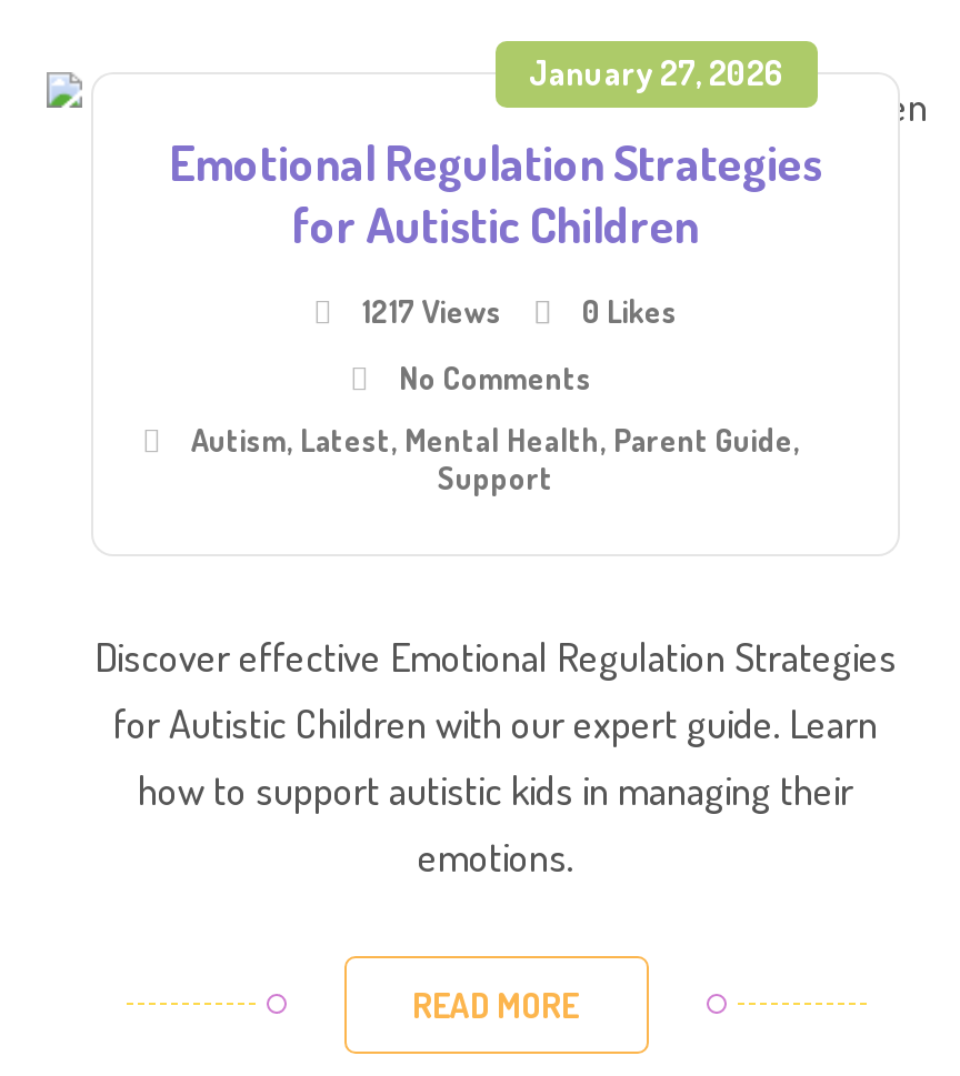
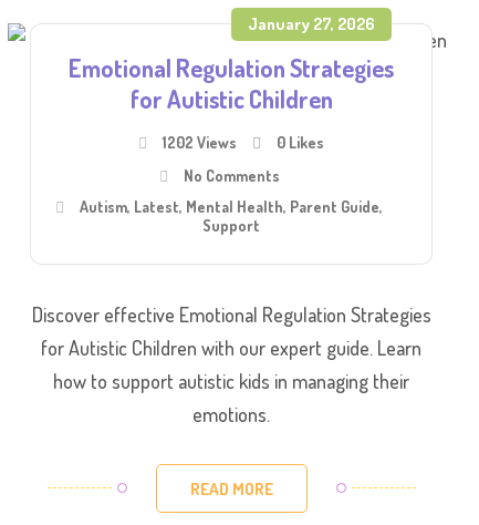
[362,292,502,329] 1217 Views -> [163,133,237,152] 1202 Views

